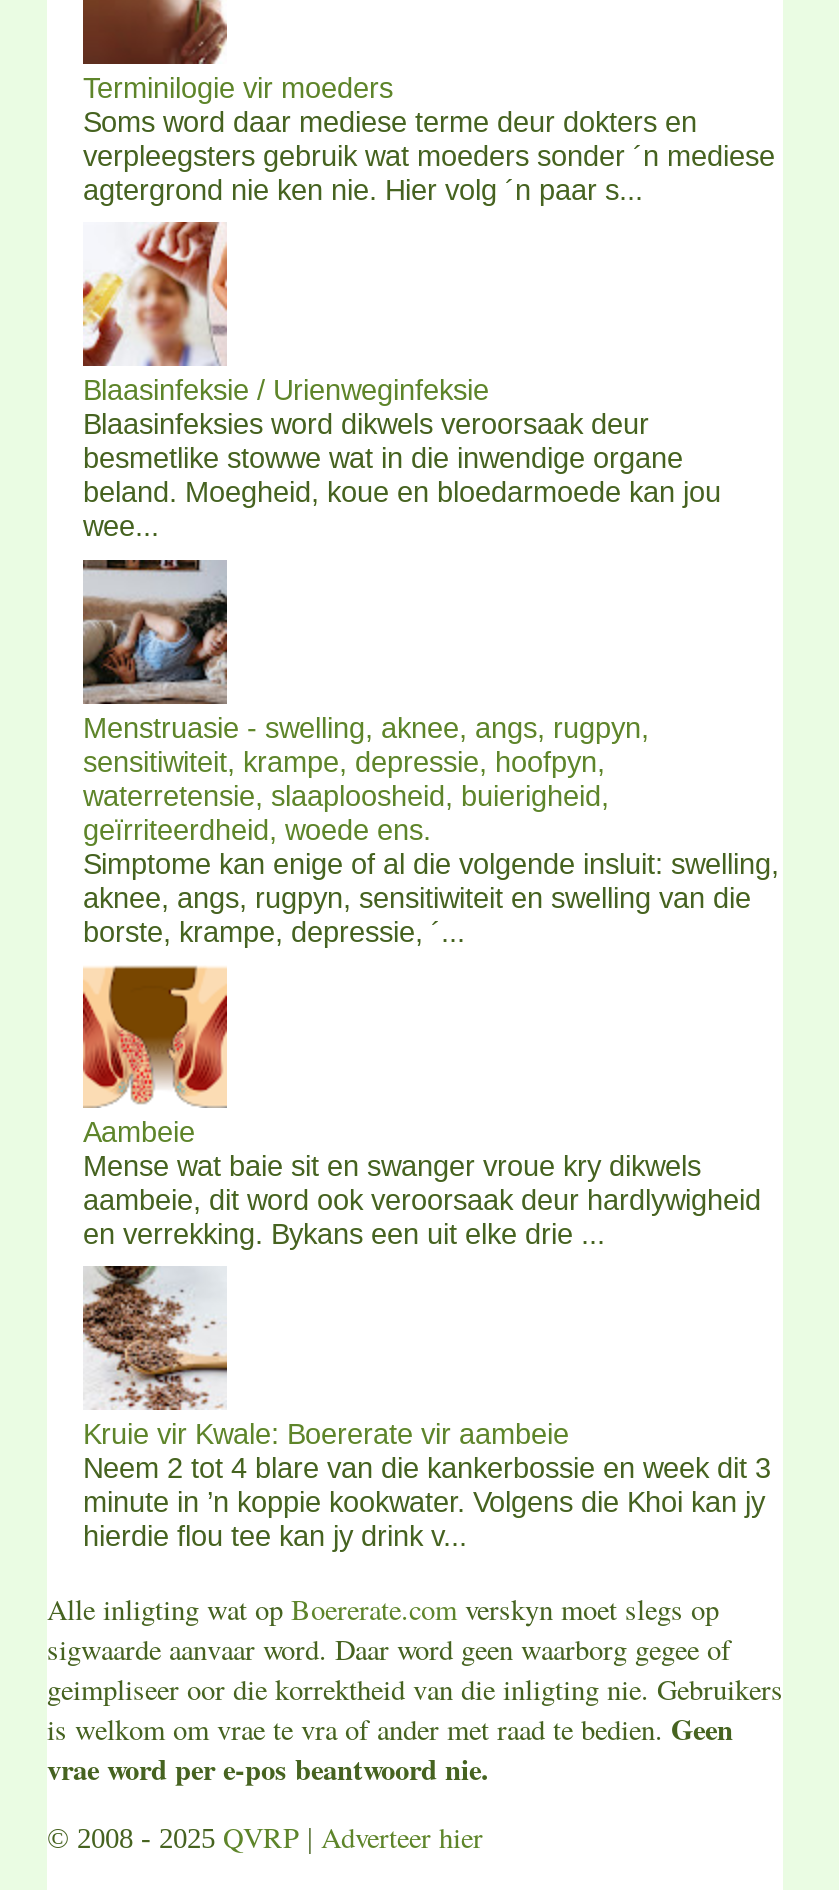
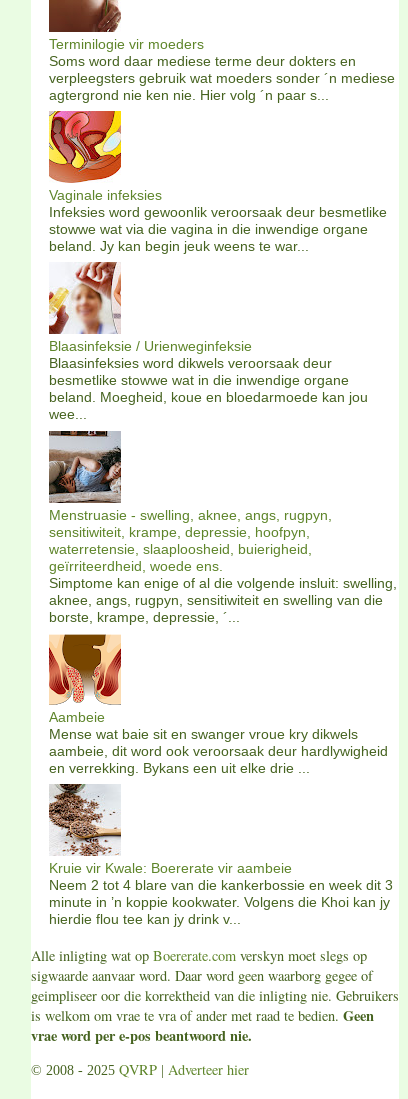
none -> [48,110,387,254] [image] | Vaginale infeksies | Infeksies word gewoonlik veroorsaak deur besmetlike | stowwe wat via die vagina in die inwendige organe | beland. Jy kan begin jeuk weens te war...

